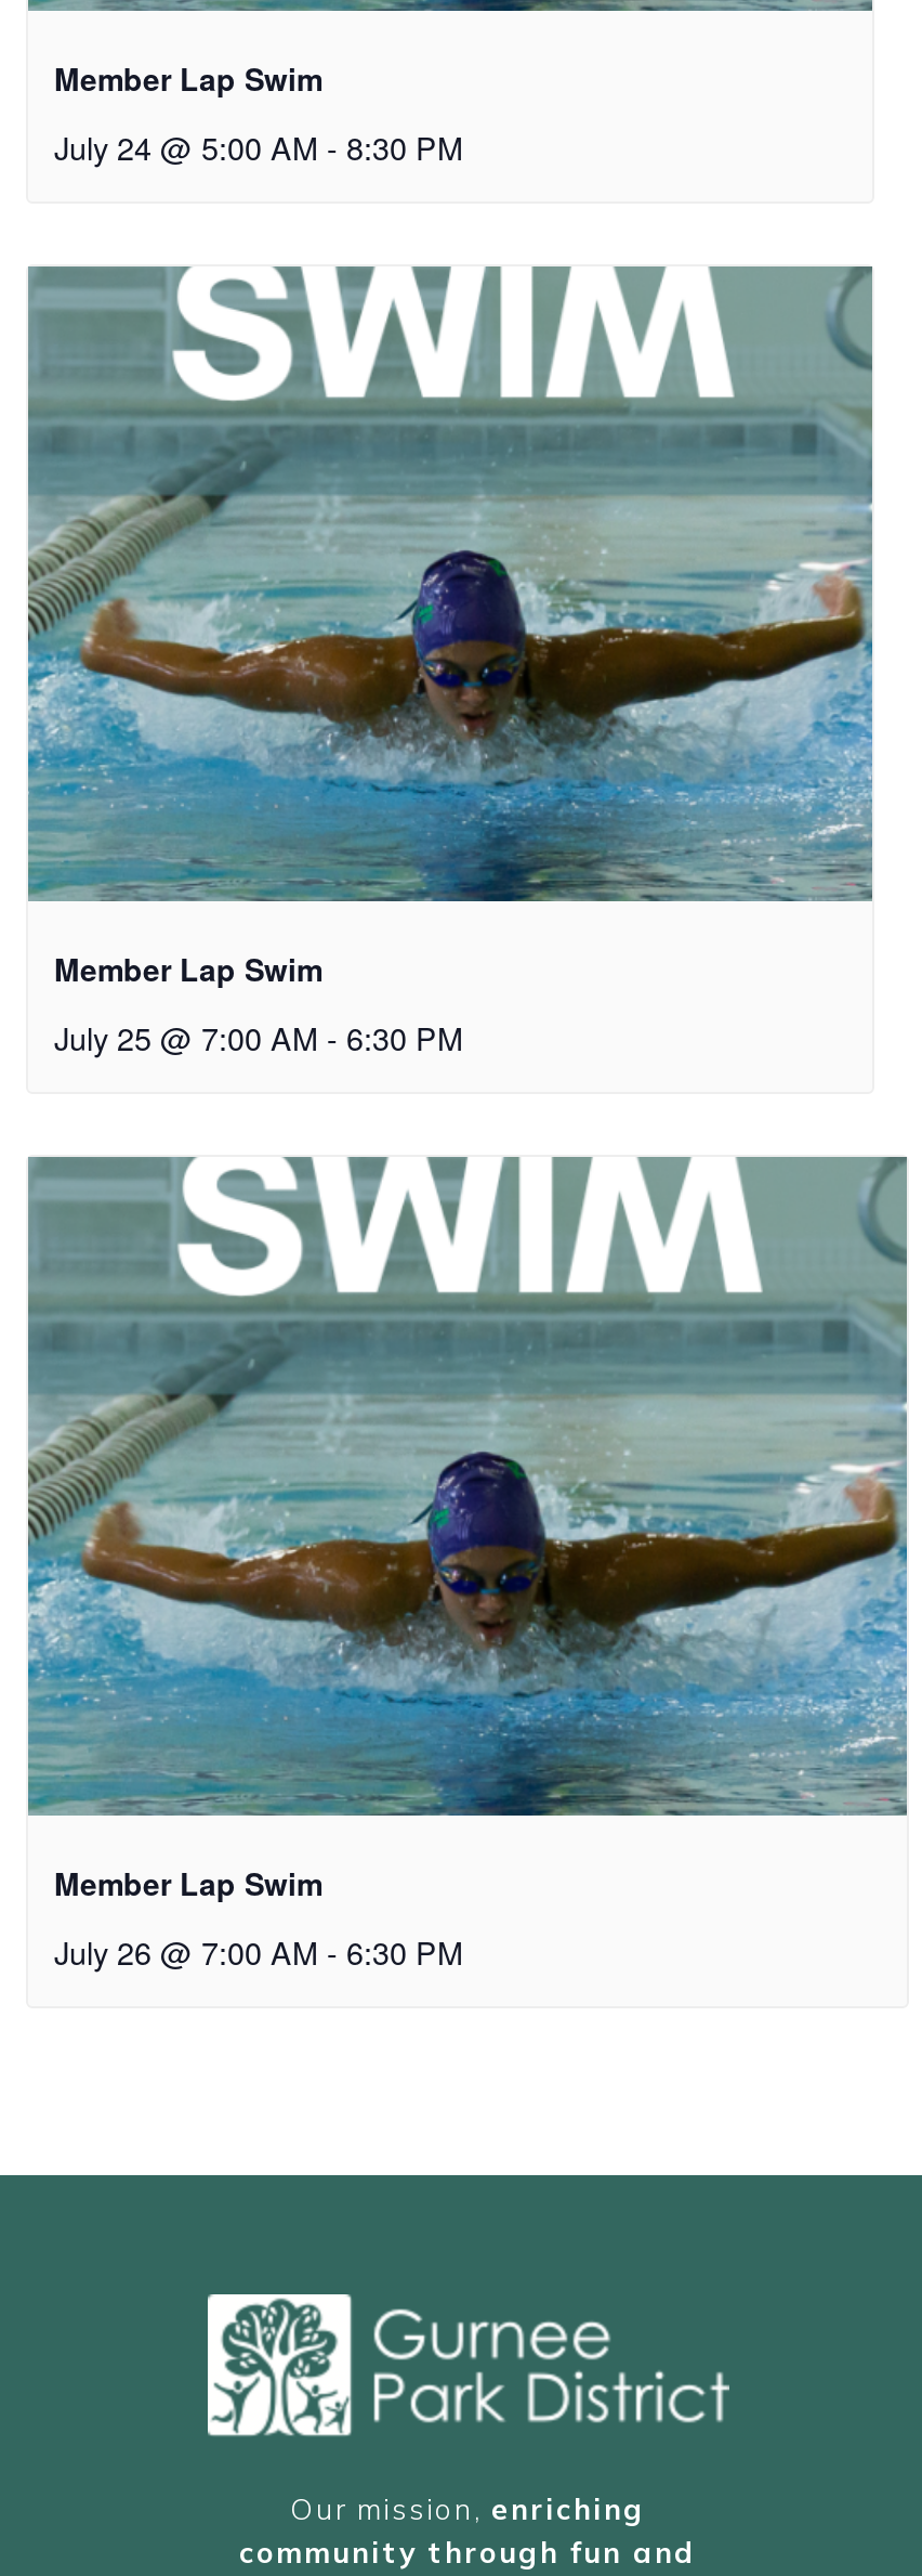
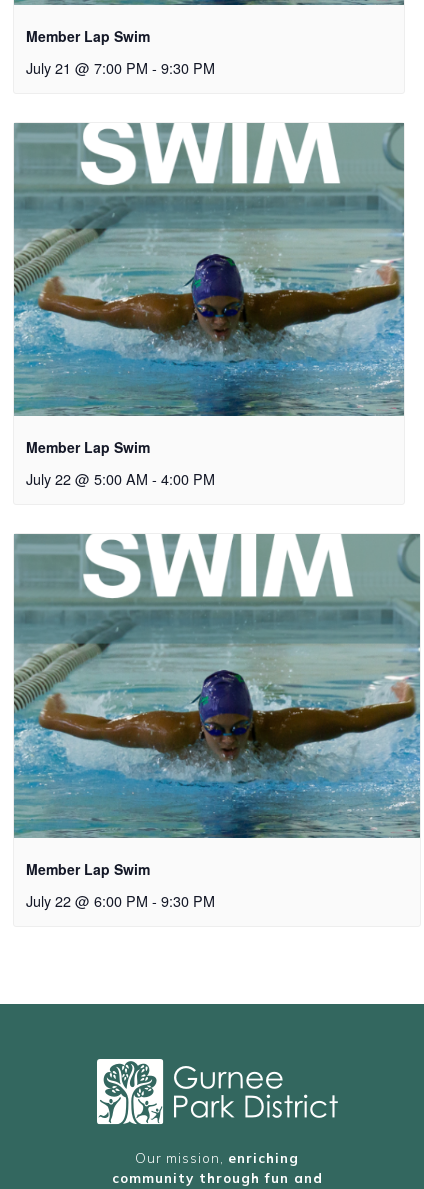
[54,124,463,170] July 24 @ 5:00 AM - 8:30 PM -> [26,57,215,78] July 21 @ 7:00 PM - 9:30 PM
[54,1013,463,1058] July 25 @ 7:00 AM - 6:30 PM -> [26,467,215,488] July 22 @ 5:00 AM - 4:00 PM
[54,1928,463,1974] July 26 @ 7:00 AM - 6:30 PM -> [26,890,215,911] July 22 @ 6:00 PM - 9:30 PM

